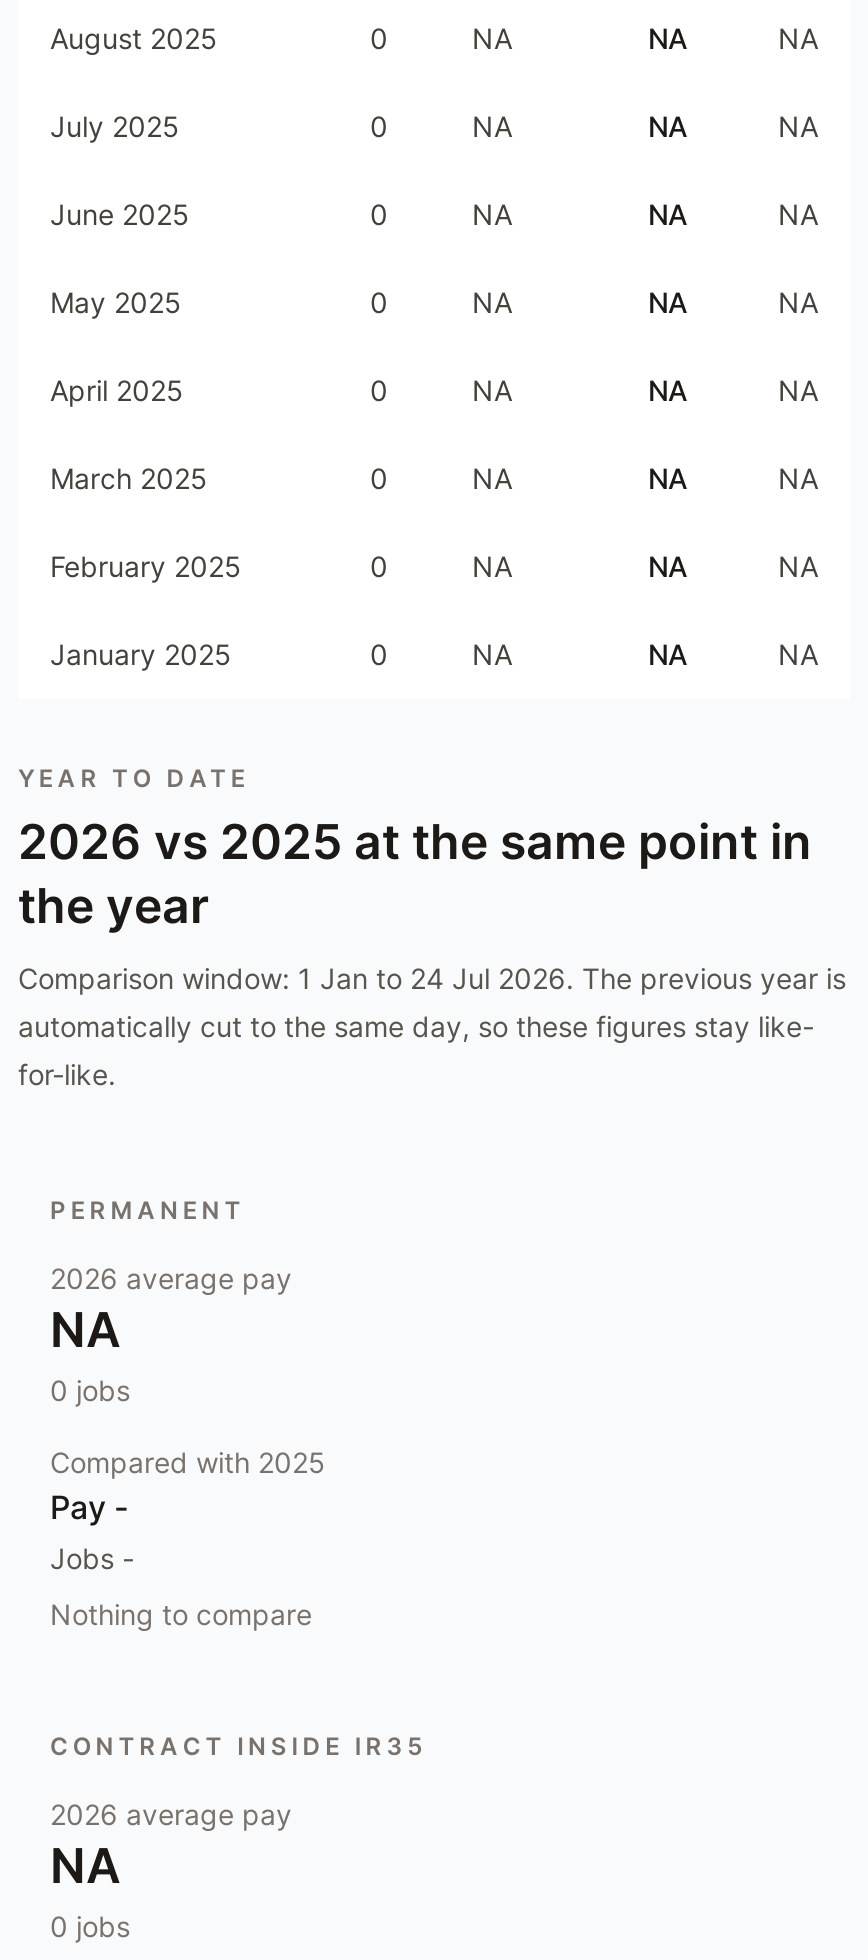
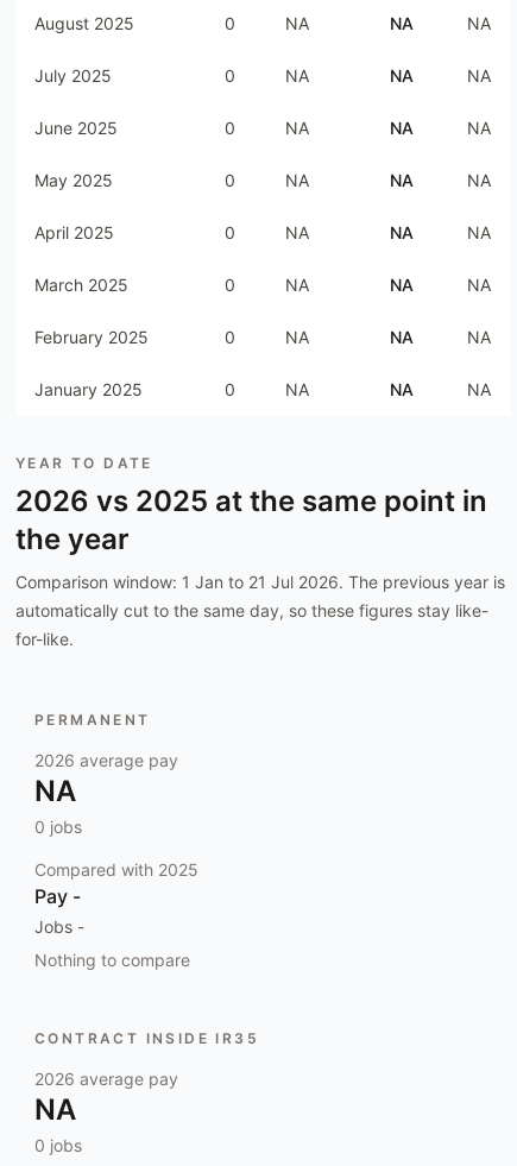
[18,961,846,995] Comparison window: 1 Jan to 24 Jul 2026. The previous year is -> [15,572,505,592] Comparison window: 1 Jan to 21 Jul 2026. The previous year is

